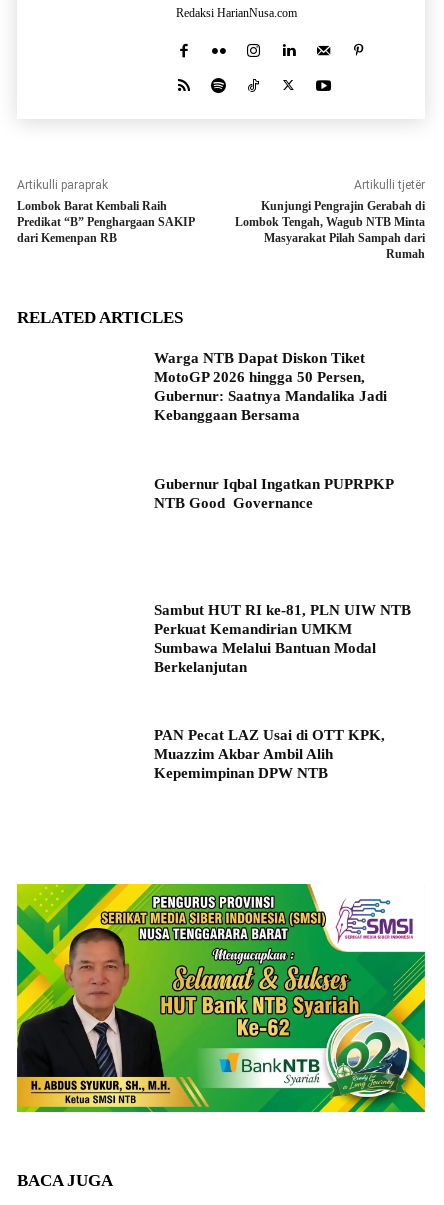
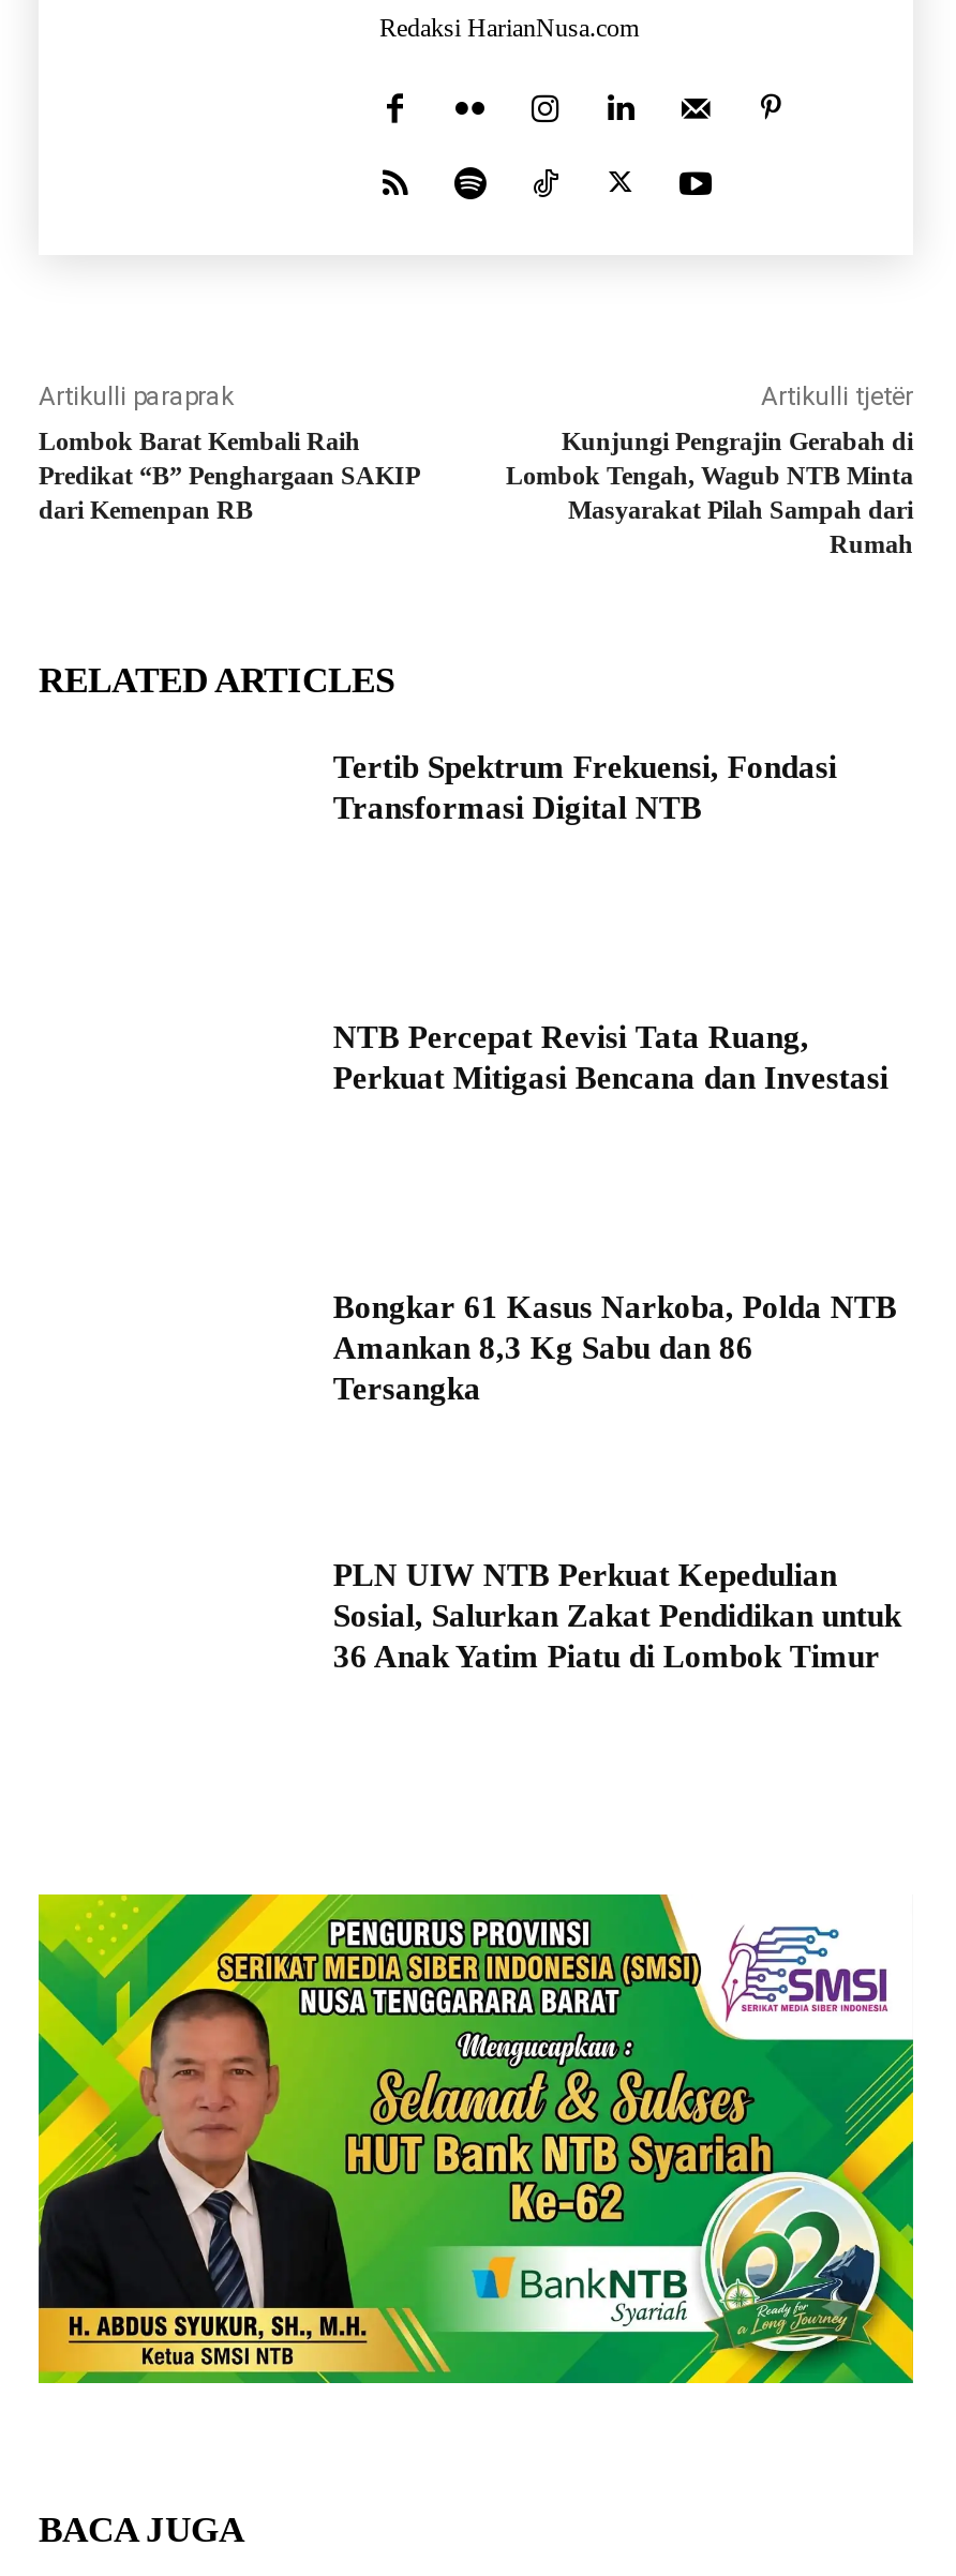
[154,350,387,423] Warga NTB Dapat Diskon Tiket | MotoGP 2026 hingga 50 Persen, | Gubernur: Saatnya Mandalika Jadi | Kebanggaan Bersama -> [333,751,837,826] Tertib Spektrum Frekuensi, Fondasi | Transformasi Digital NTB
[154,476,394,511] Gubernur Iqbal Ingatkan PUPRPKP | NTB Good Governance -> [333,1020,888,1095] NTB Percepat Revisi Tata Ruang, | Perkuat Mitigasi Bencana dan Investasi
[154,602,411,675] Sambut HUT RI ke-81, PLN UIW NTB | Perkuat Kemandirian UMKM | Sumbawa Melalui Bantuan Modal | Berkelanjutan -> [333,1290,897,1405] Bongkar 61 Kasus Narkoba, Polda NTB | Amankan 8,3 Kg Sabu dan 86 | Tersangka
[154,727,385,781] PAN Pecat LAZ Usai di OTT KPK, | Muazzim Akbar Ambil Alih | Kepemimpinan DPW NTB -> [333,1559,901,1675] PLN UIW NTB Perkuat Kepedulian | Sosial, Salurkan Zakat Pendidikan untuk | 36 Anak Yatim Piatu di Lombok Timur

